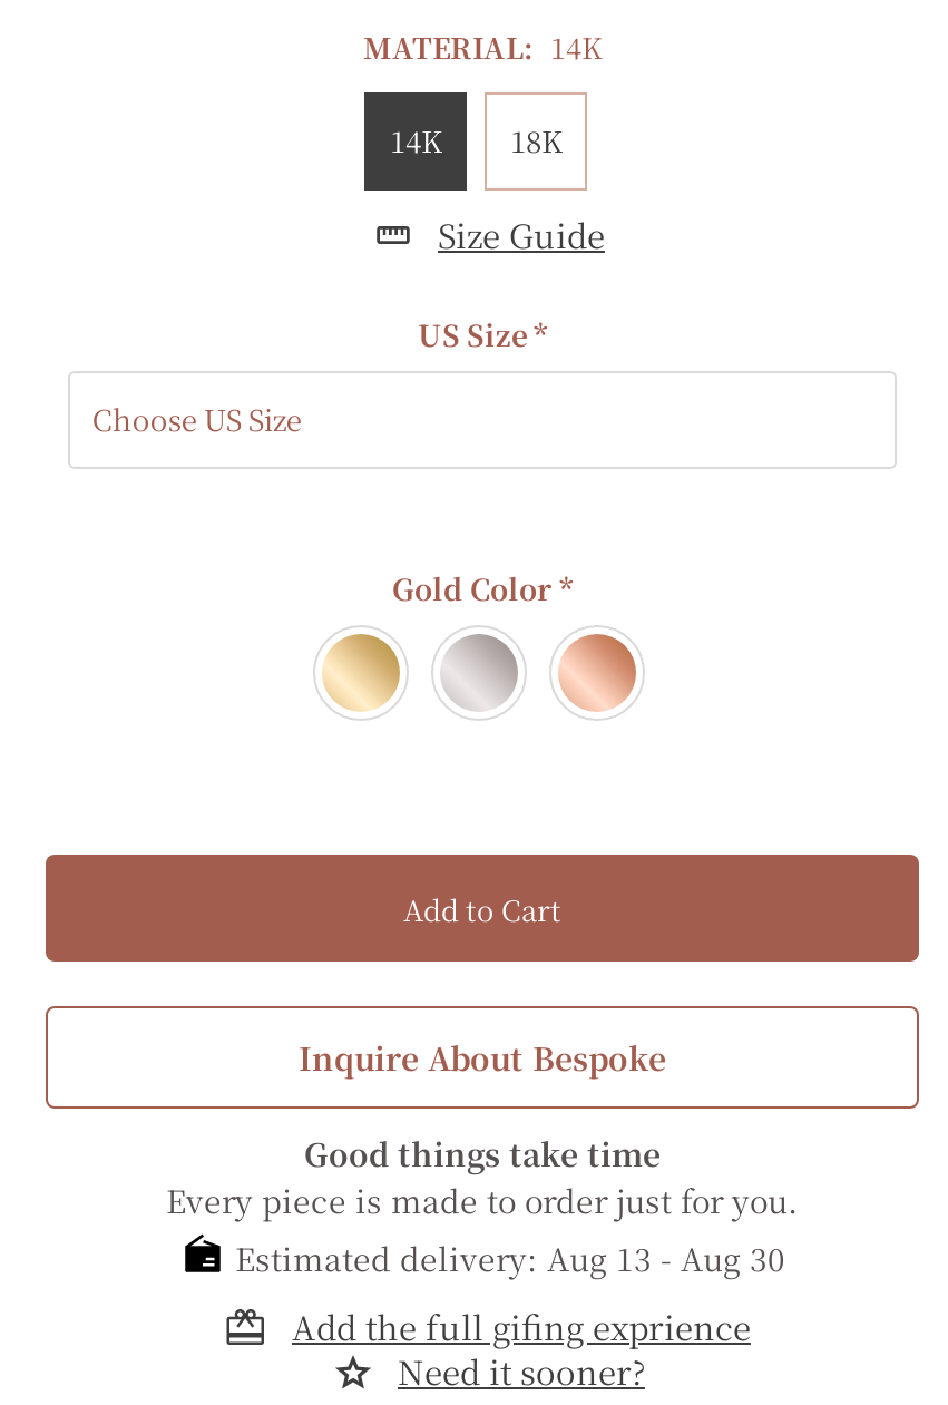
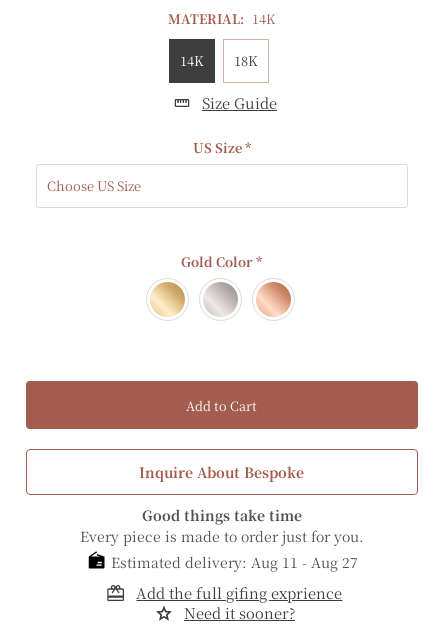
[226,1236,785,1280] Estimated delivery: Aug 13 - Aug 30 -> [107,552,358,572] Estimated delivery: Aug 11 - Aug 27

